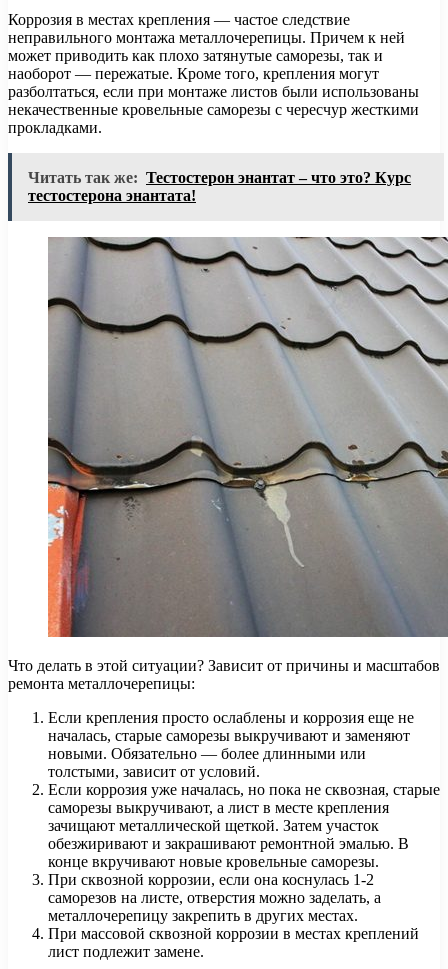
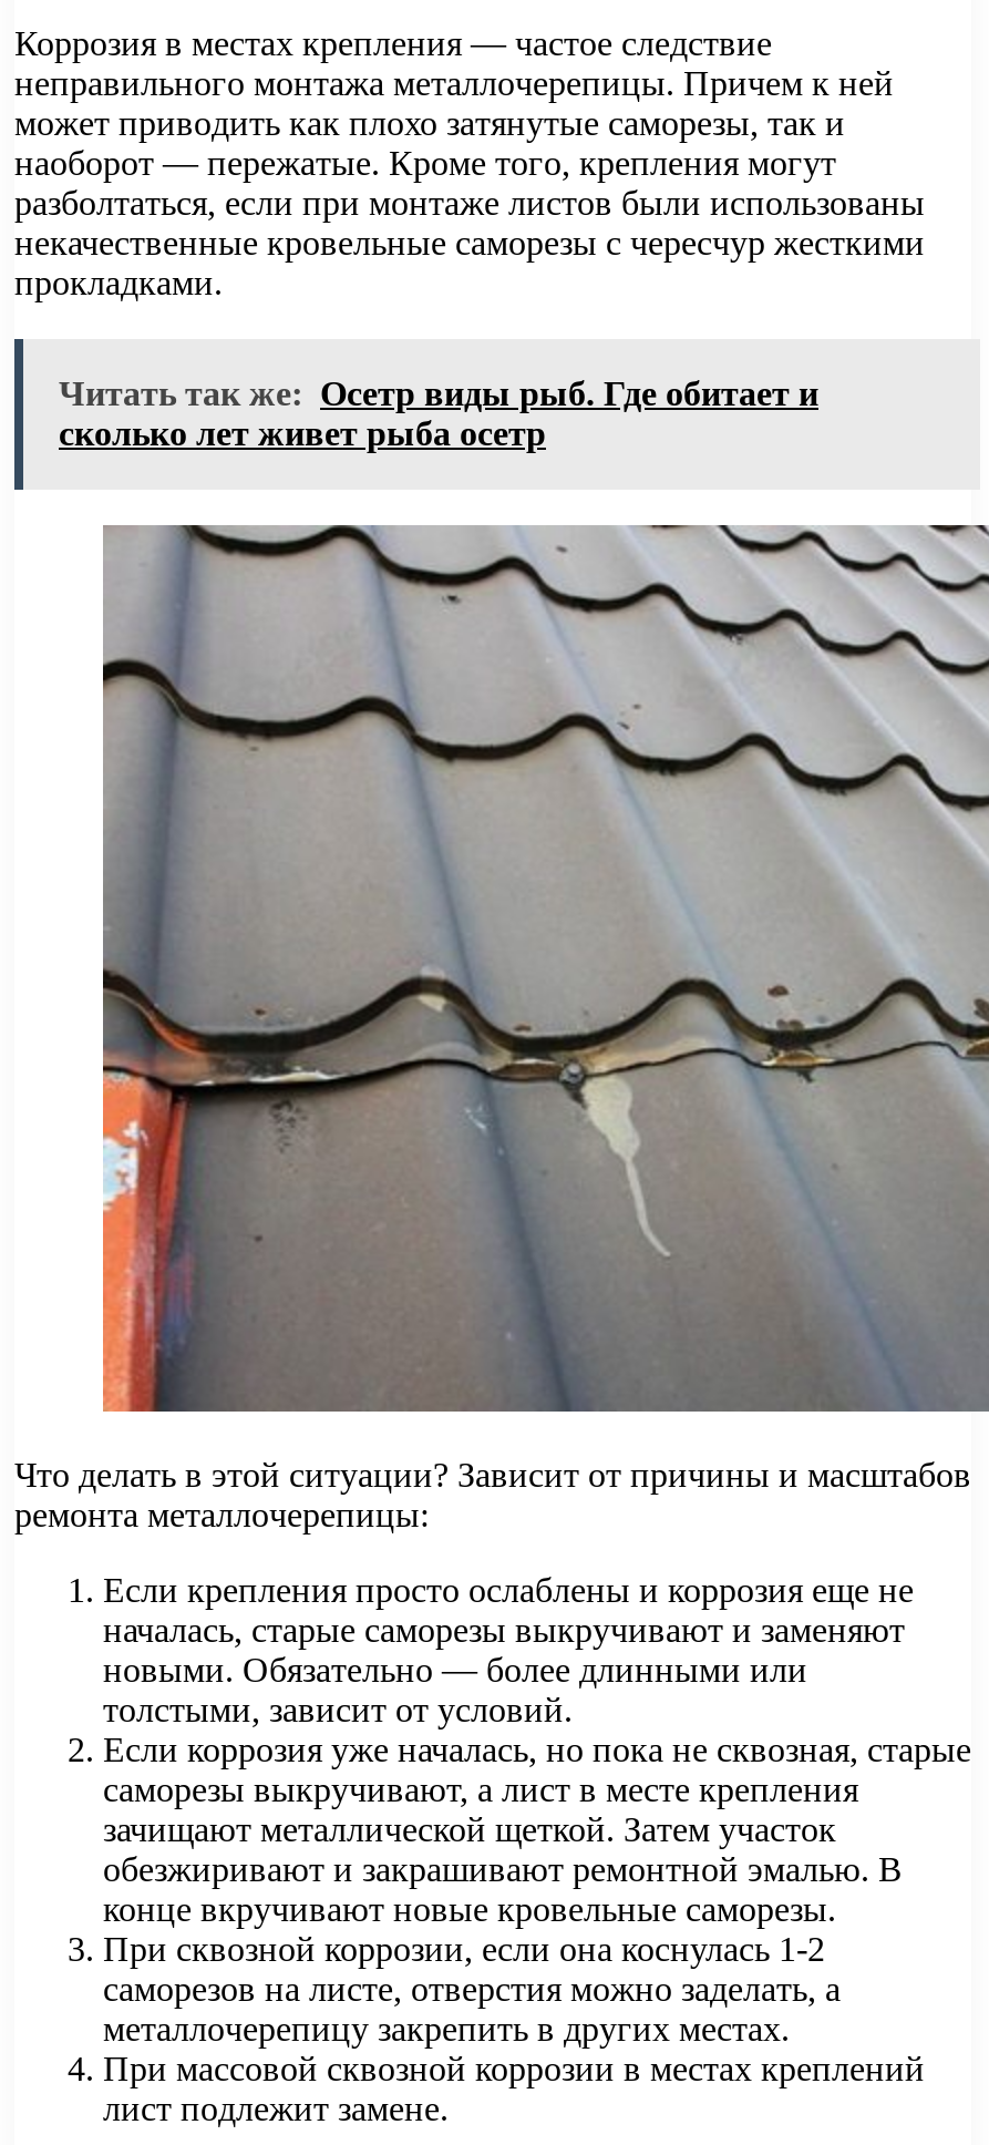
[28,169,411,204] Читать так же: Тестостерон энантат – что это? Курс | тестостерона энантата! -> [59,375,818,452] Читать так же: Осетр виды рыб. Где обитает и | сколько лет живет рыба осетр

